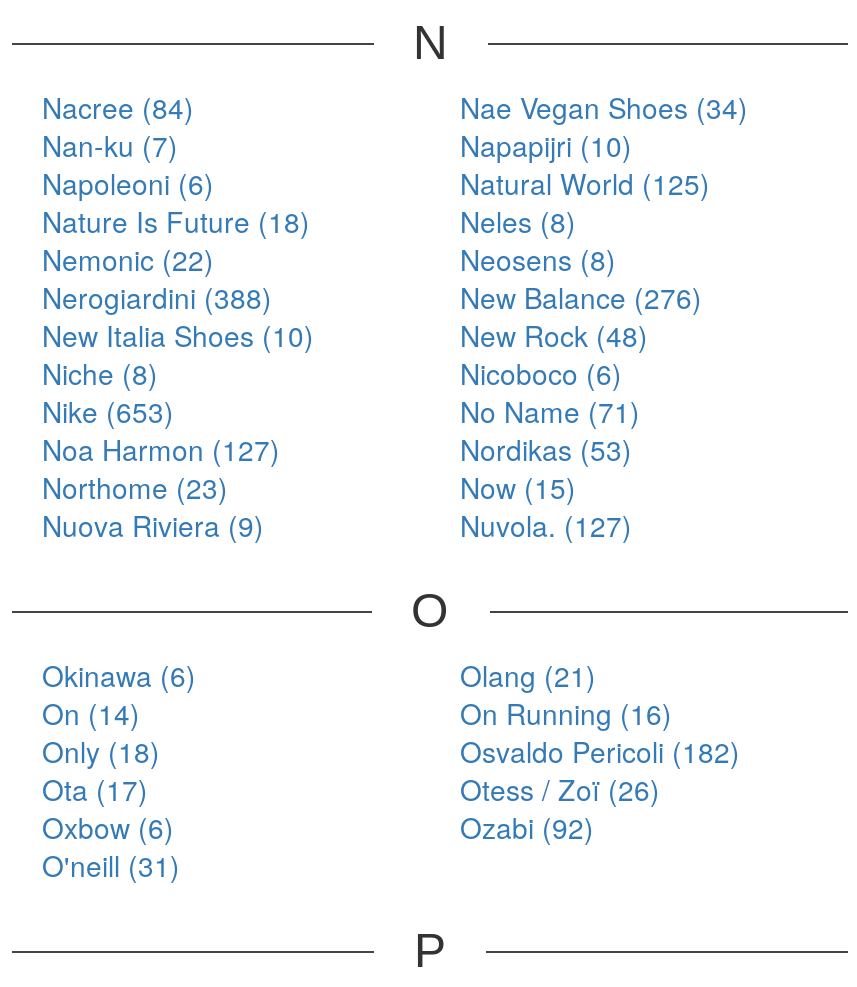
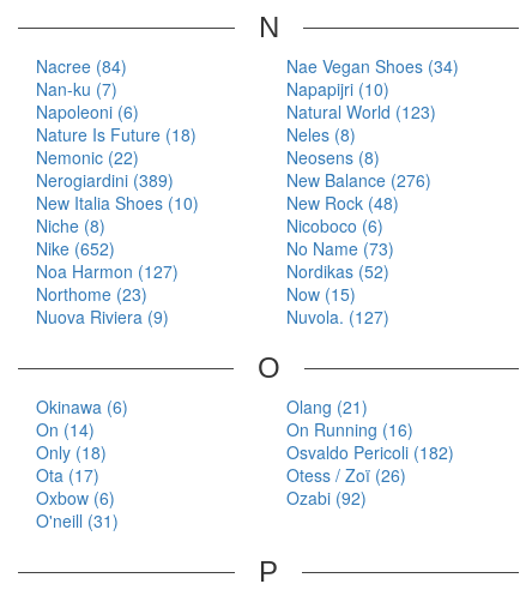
[460,163,710,203] Natural World (125) -> [286,100,436,124] Natural World (123)
[42,277,272,317] Nerogiardini (388) -> [36,168,174,192] Nerogiardini (389)
[42,391,174,431] Nike (653) -> [36,236,115,260] Nike (652)
[460,391,640,431] No Name (71) -> [286,236,394,260] No Name (73)
[460,429,632,469] Nordikas (53) -> [286,259,389,283] Nordikas (52)

